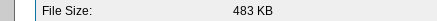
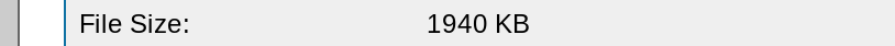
[233,4,273,18] 483 KB -> [427,9,530,39] 1940 KB

